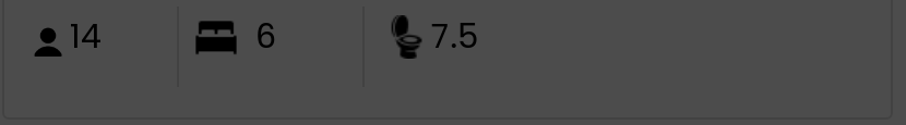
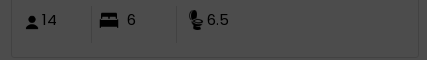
[431,13,479,59] 7.5 -> [207,9,229,30] 6.5

